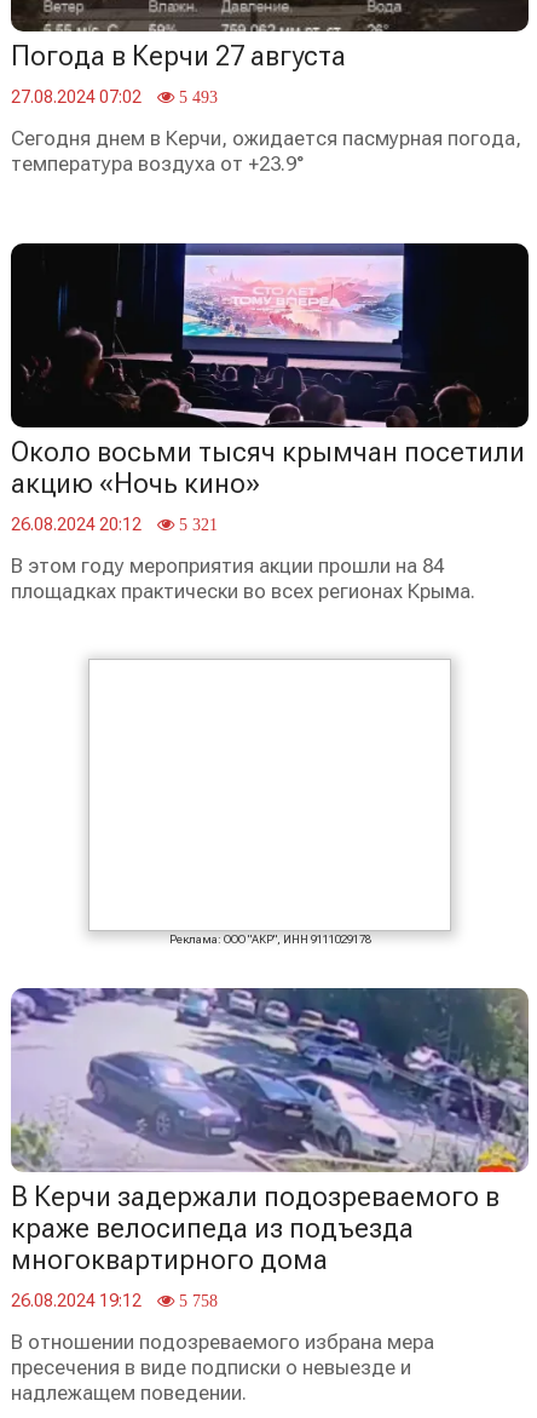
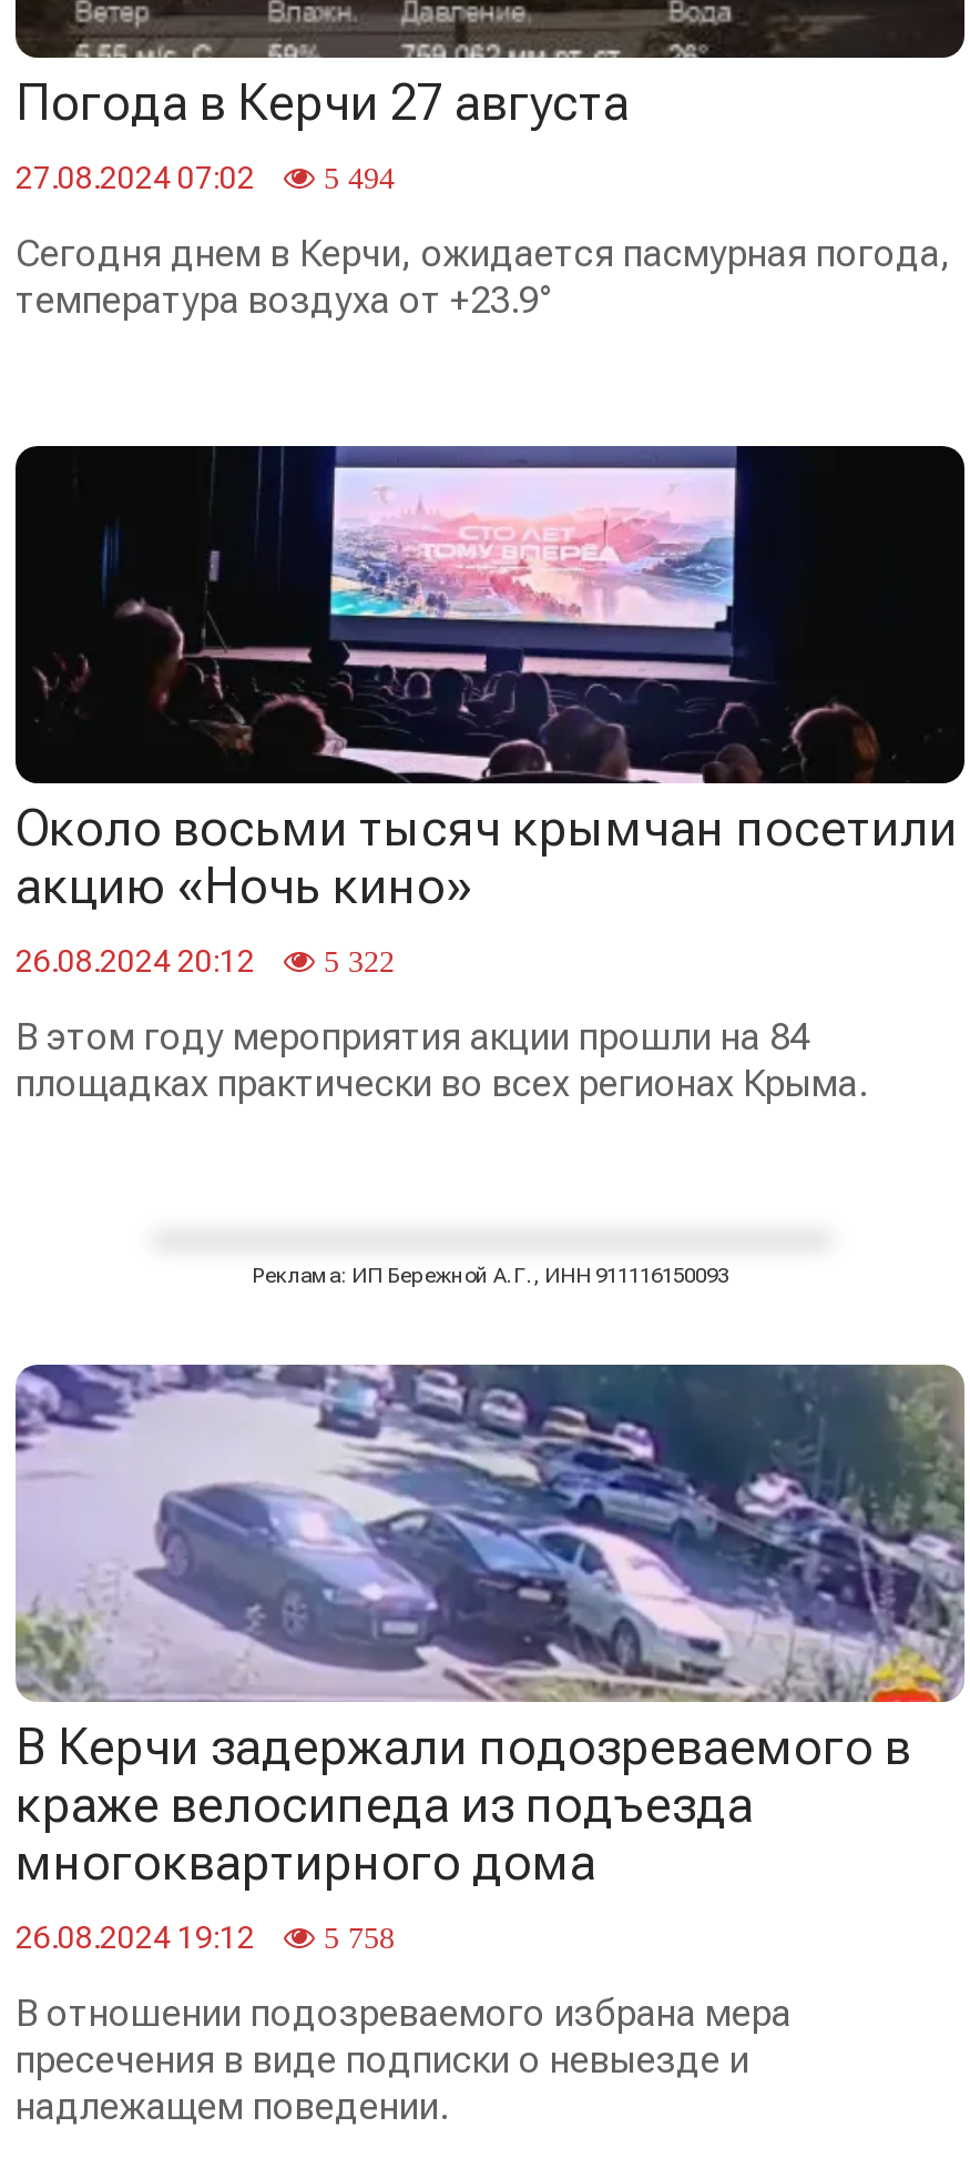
[11,87,218,107] 27.08.2024 07:02 5 493 -> [16,160,395,195] 27.08.2024 07:02 5 494
[11,515,218,534] 26.08.2024 20:12 5 321 -> [16,943,395,979] 26.08.2024 20:12 5 322
[169,932,371,945] Реклама: ООО "АКР", ИНН 9111029178 -> [252,1263,728,1287] Реклама: ИП Бережной А.Г., ИНН 911116150093

